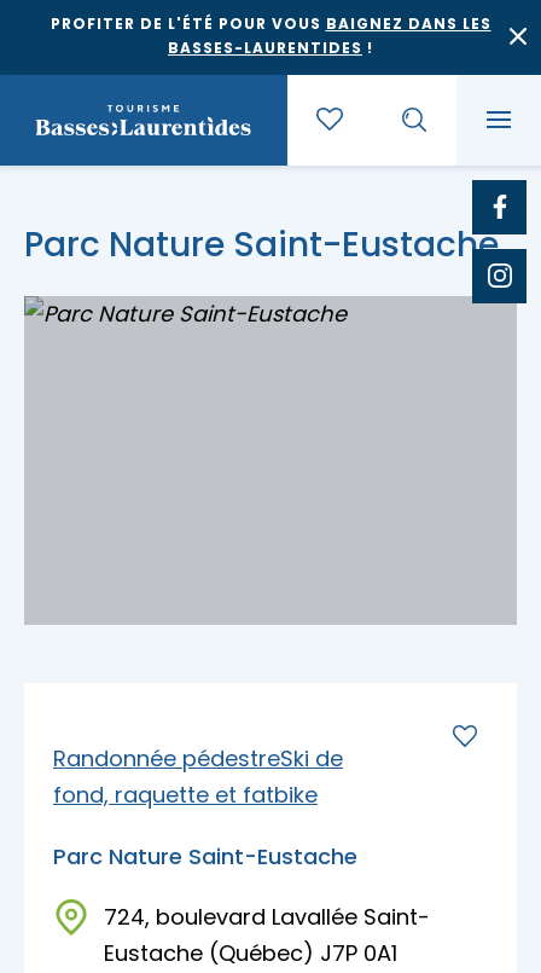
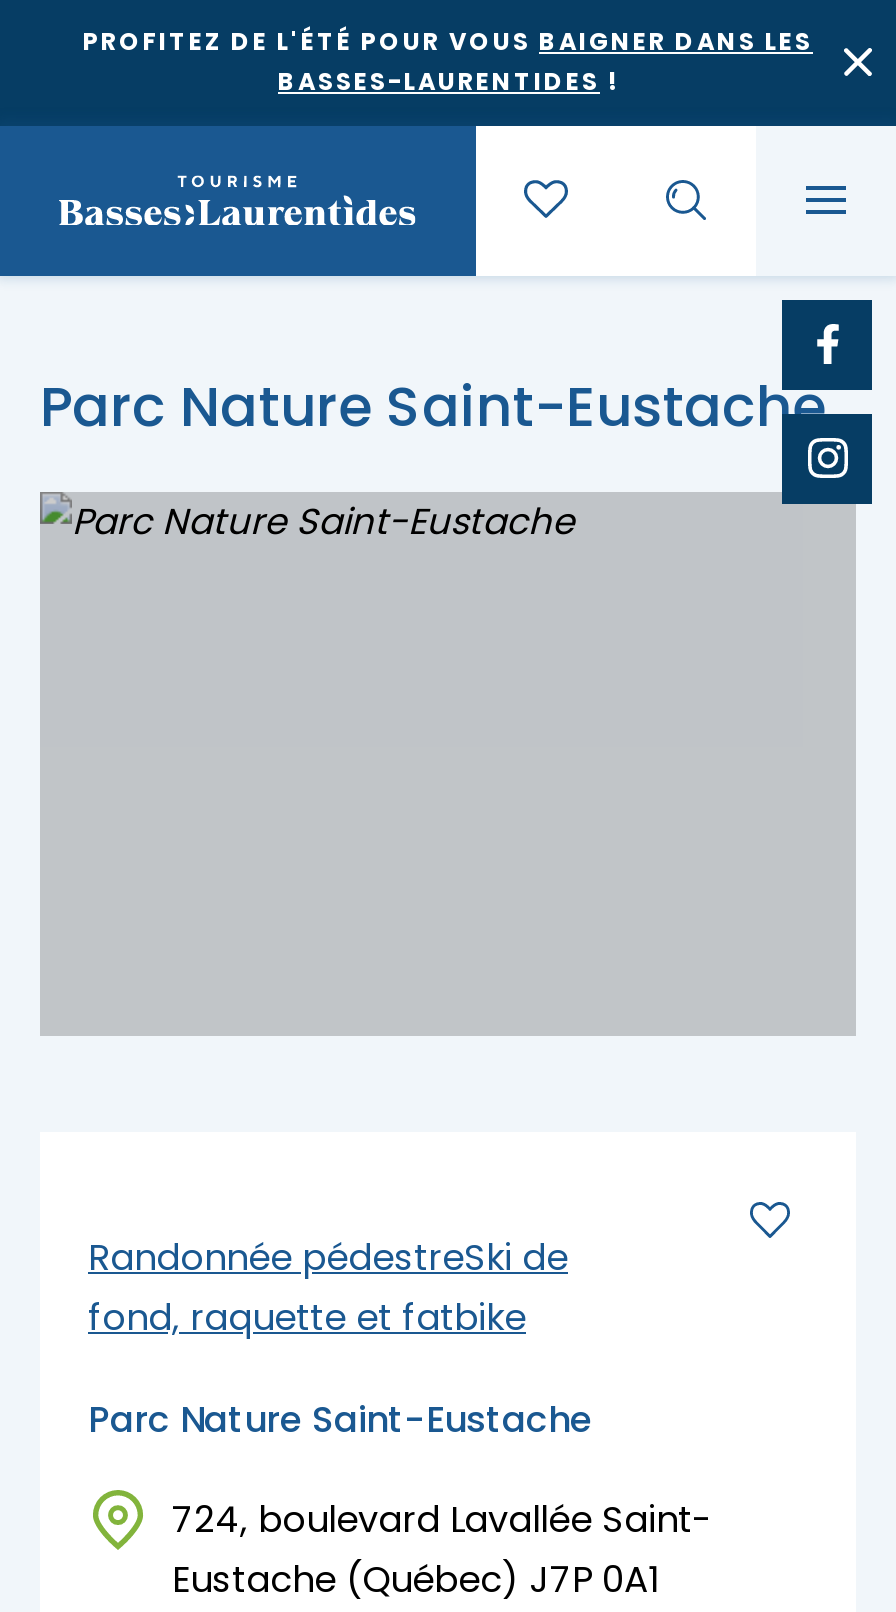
[50,13,491,34] PROFITER DE L'ÉTÉ POUR VOUS BAIGNEZ DANS LES -> [83,24,813,58] PROFITEZ DE L'ÉTÉ POUR VOUS BAIGNER DANS LES

